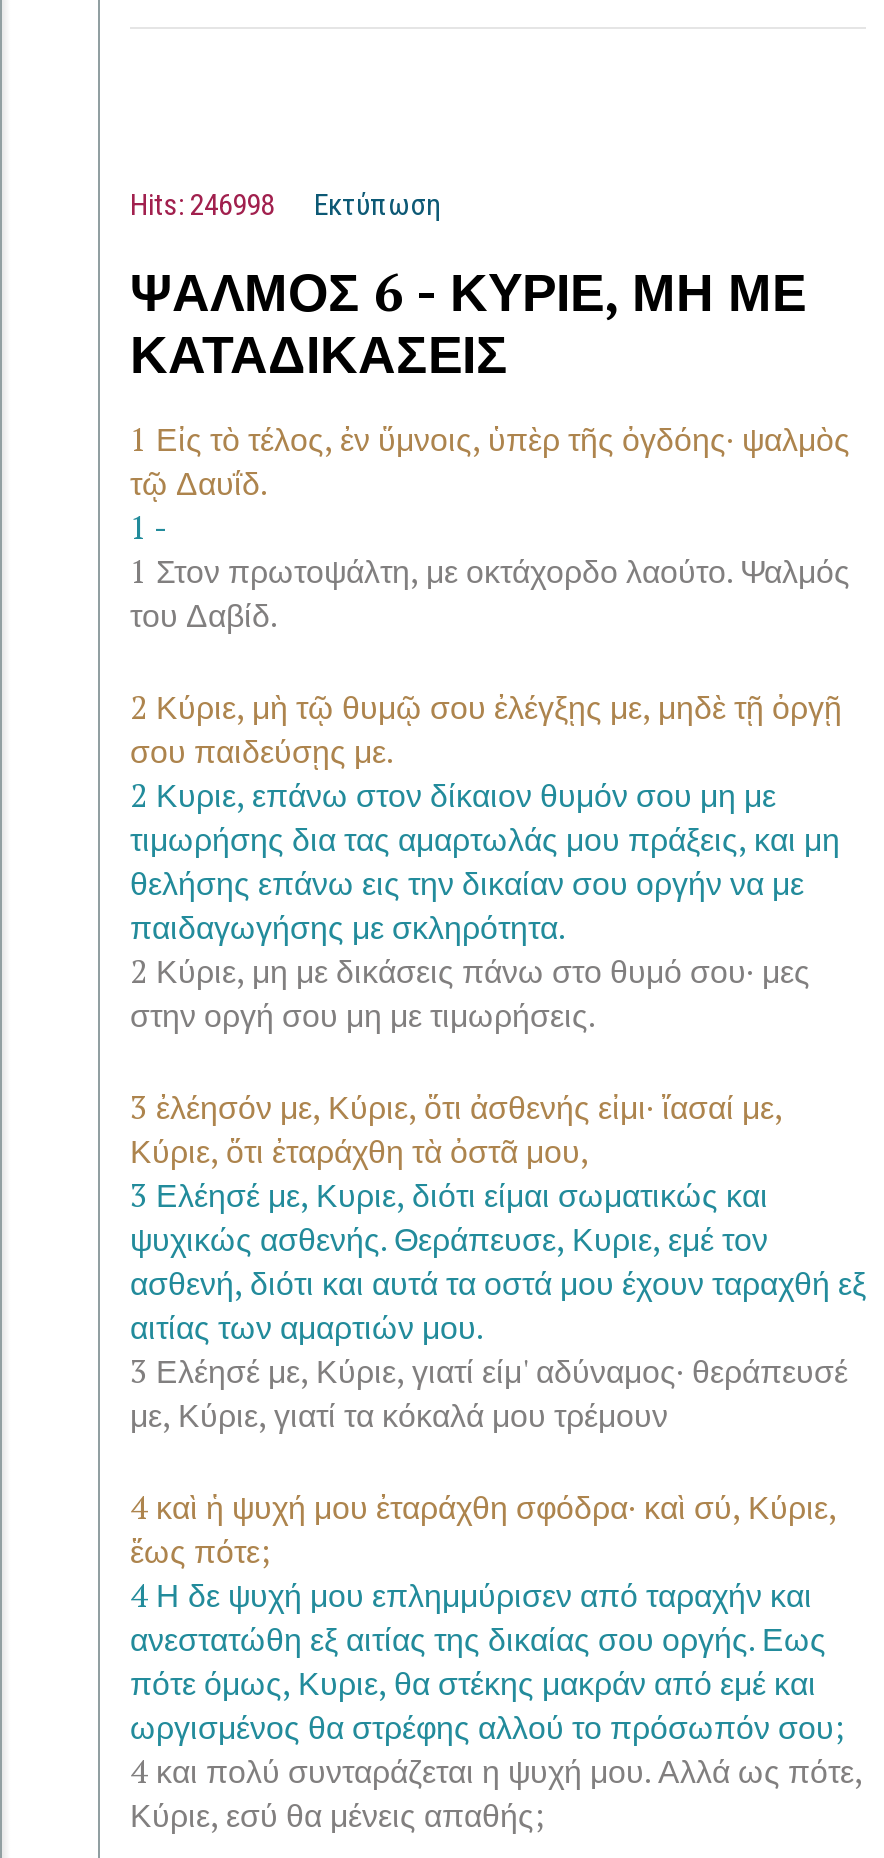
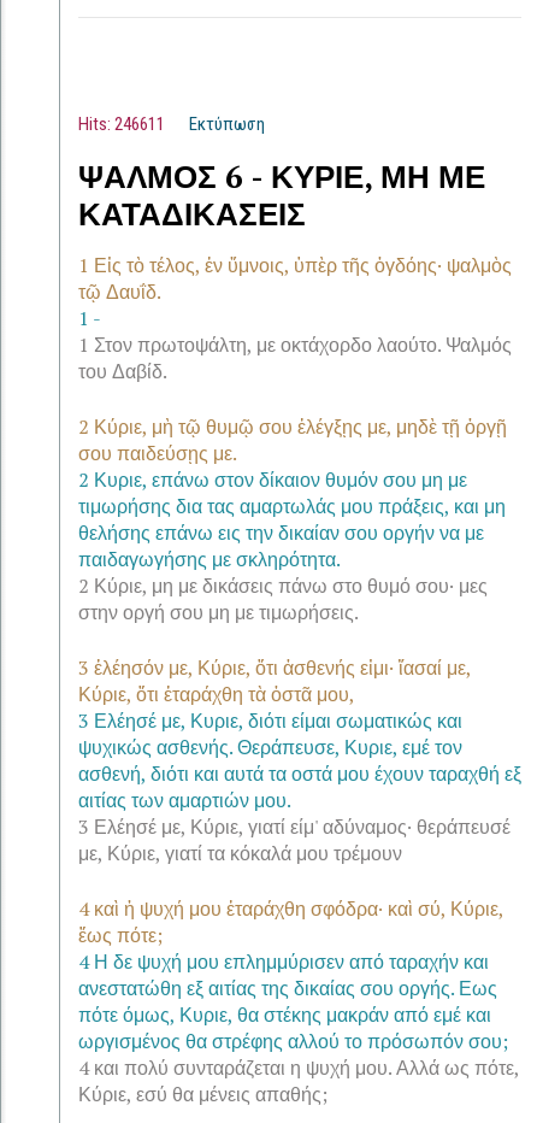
[130,187,440,223] Hits: 246998 Εκτύπωση -> [78,113,265,135] Hits: 246611 Εκτύπωση

